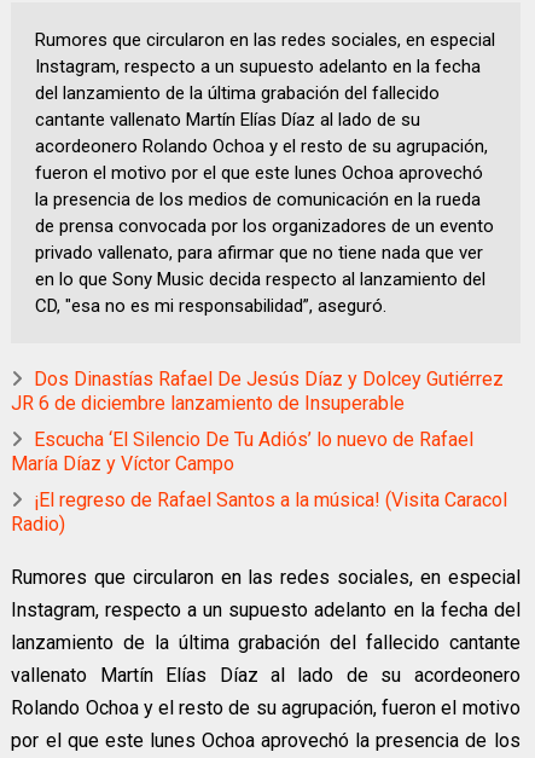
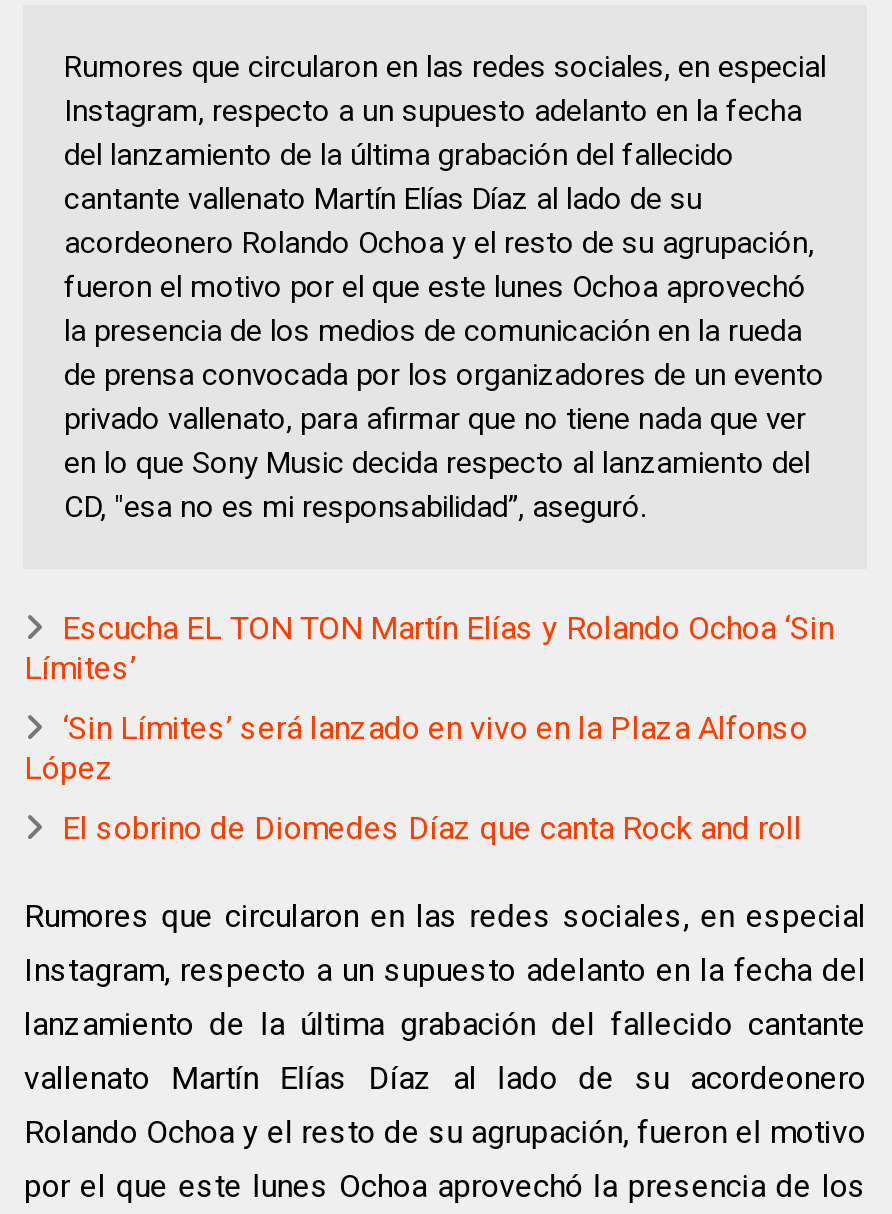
[11,367,504,414] Dos Dinastías Rafael De Jesús Díaz y Dolcey Gutiérrez | JR 6 de diciembre lanzamiento de Insuperable -> [24,609,834,687] Escucha EL TON TON Martín Elías y Rolando Ochoa ‘Sin | Límites’
[11,428,474,475] Escucha ‘El Silencio De Tu Adiós’ lo nuevo de Rafael | María Díaz y Víctor Campo -> [24,709,808,787] ‘Sin Límites’ será lanzado en vivo en la Plaza Alfonso | López
[11,488,508,535] ¡El regreso de Rafael Santos a la música! (Visita Caracol | Radio) -> [62,809,802,847] El sobrino de Diomedes Díaz que canta Rock and roll

